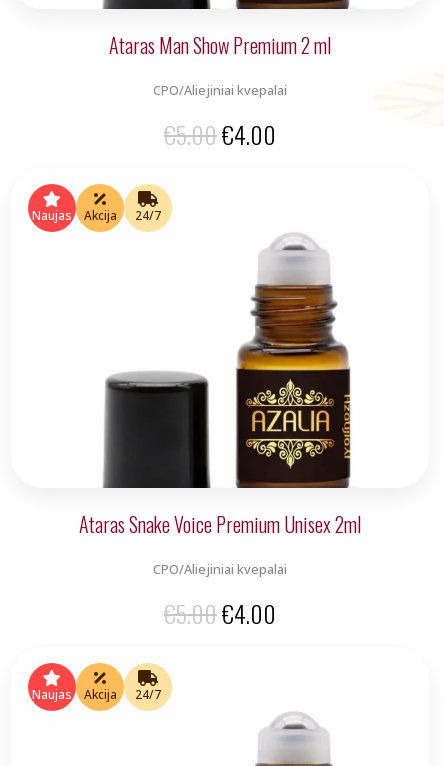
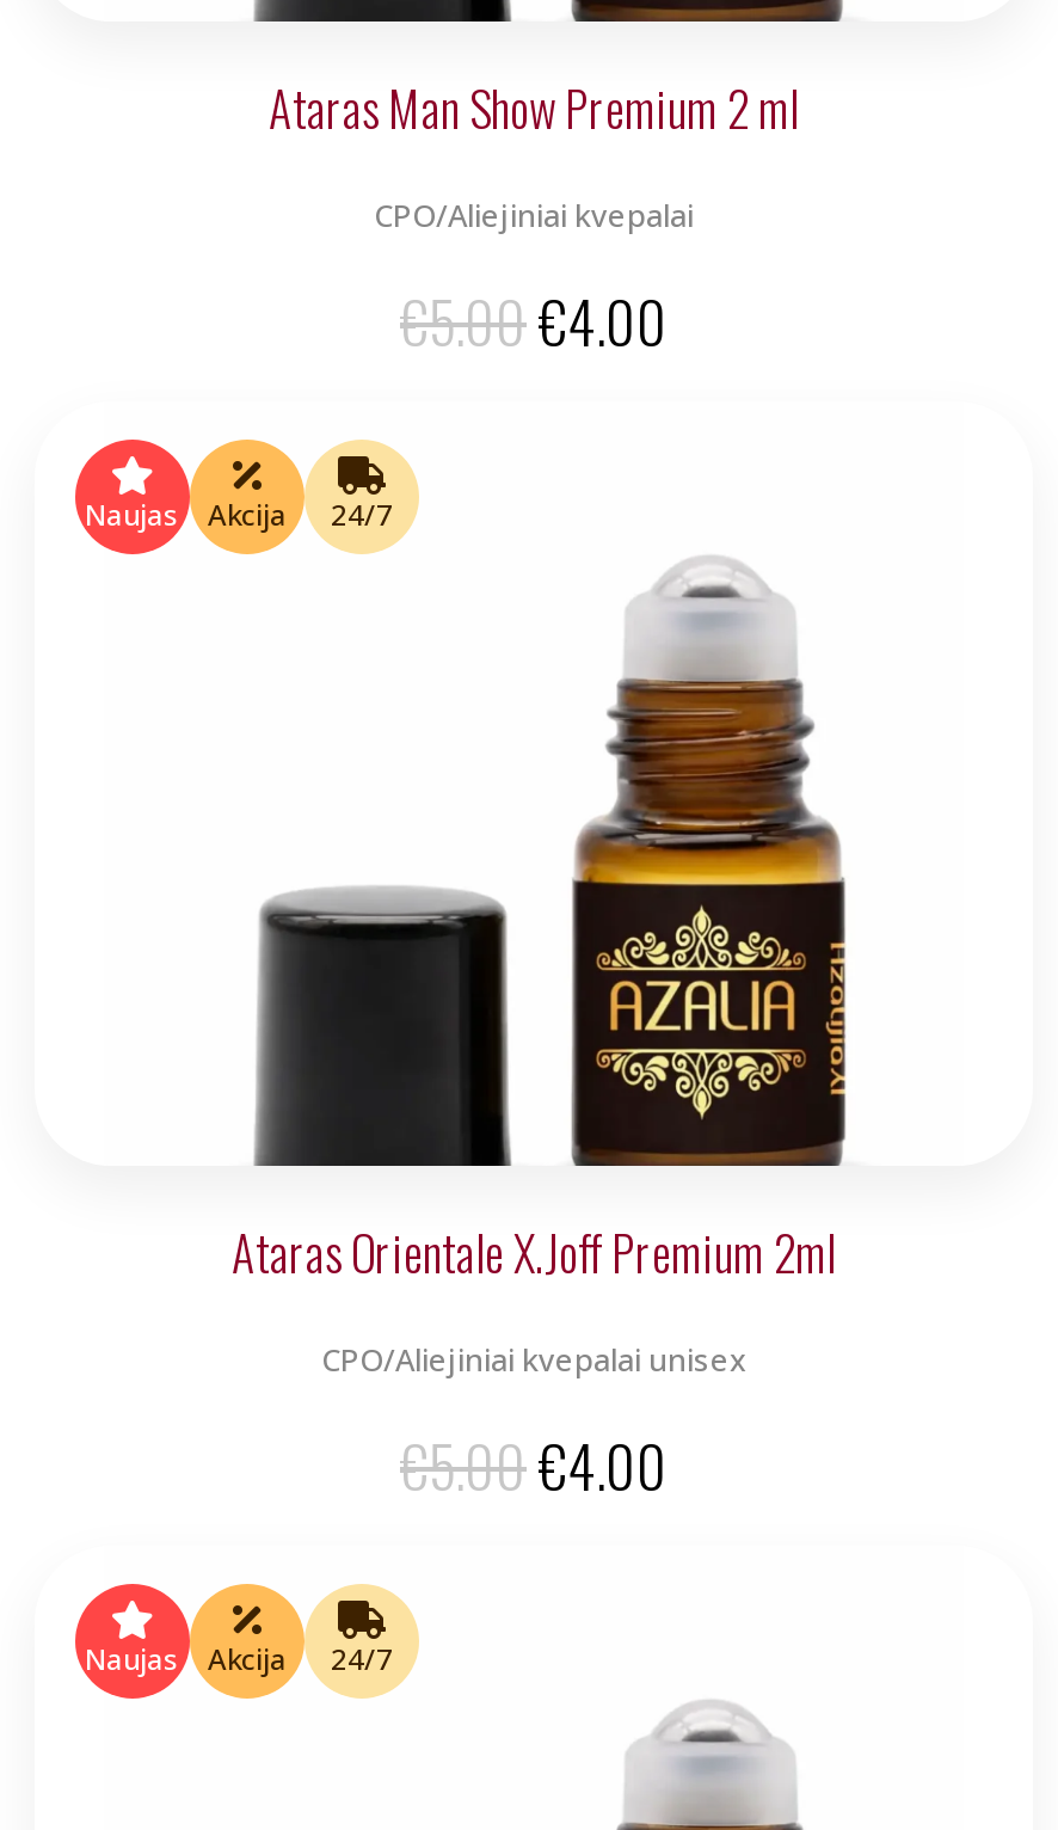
[79,509,361,539] Ataras Snake Voice Premium Unisex 2ml -> [232,1216,836,1287] Ataras Orientale X.Joff Premium 2ml
[153,560,287,578] CPO/Aliejiniai kvepalai -> [321,1338,746,1381] CPO/Aliejiniai kvepalai unisex

